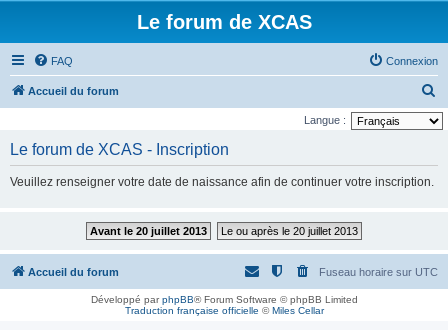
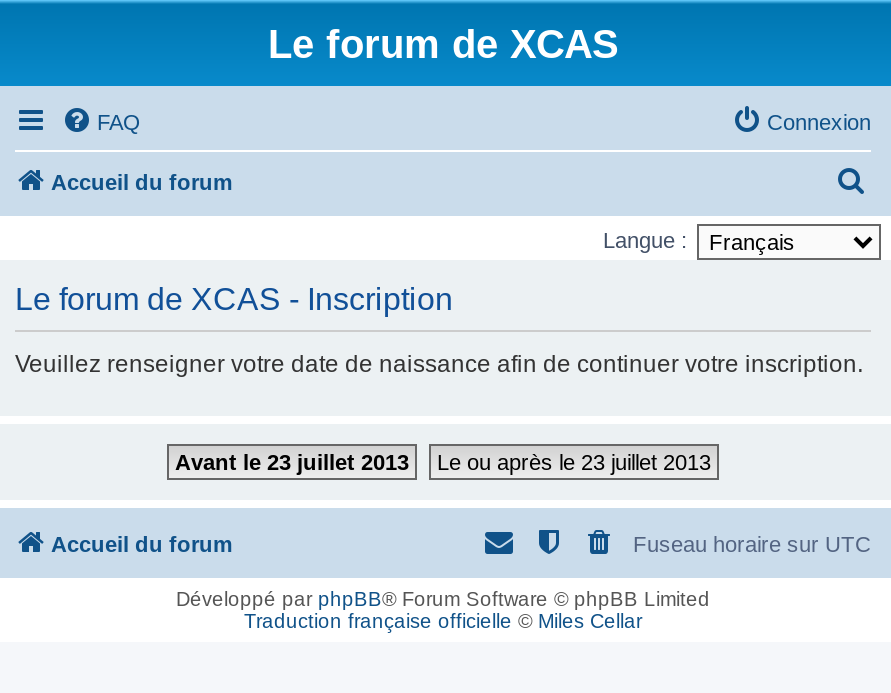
[90,225,207,237] Avant le 20 juillet 2013 -> [175,450,409,474] Avant le 23 juillet 2013
[221,225,358,237] Le ou après le 20 juillet 2013 -> [437,450,711,474] Le ou après le 23 juillet 2013

